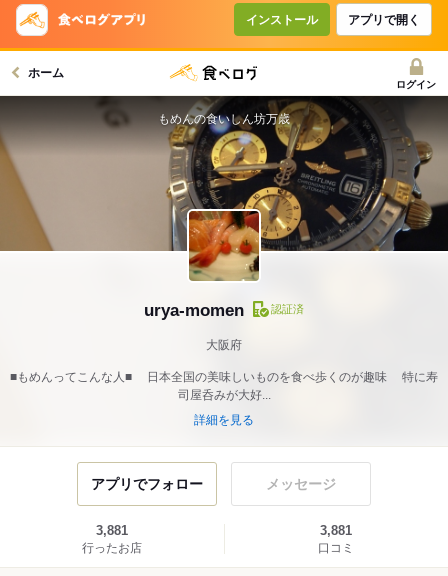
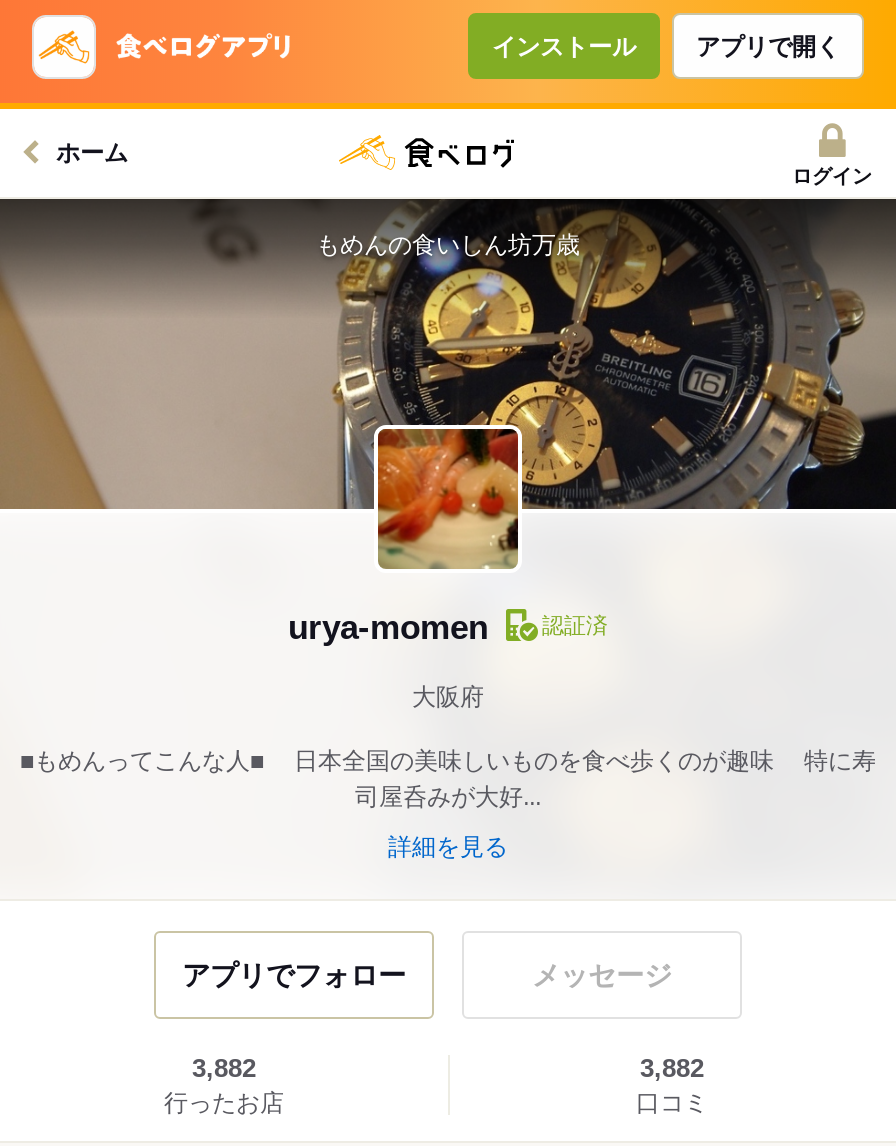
[96,523,128,538] 3,881 -> [192,1053,256,1083] 3,882
[320,523,352,538] 3,881 -> [640,1053,704,1083] 3,882

